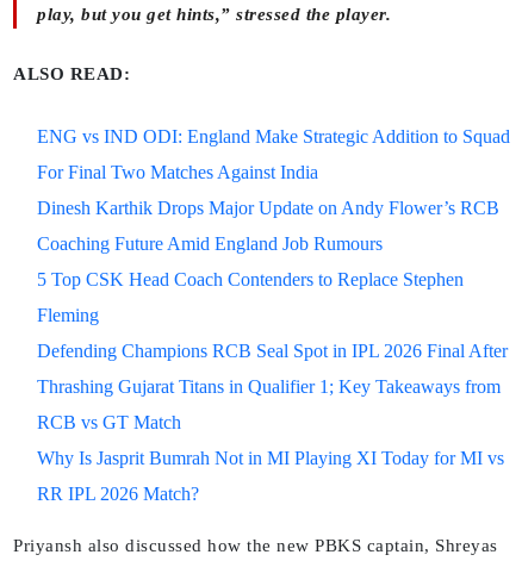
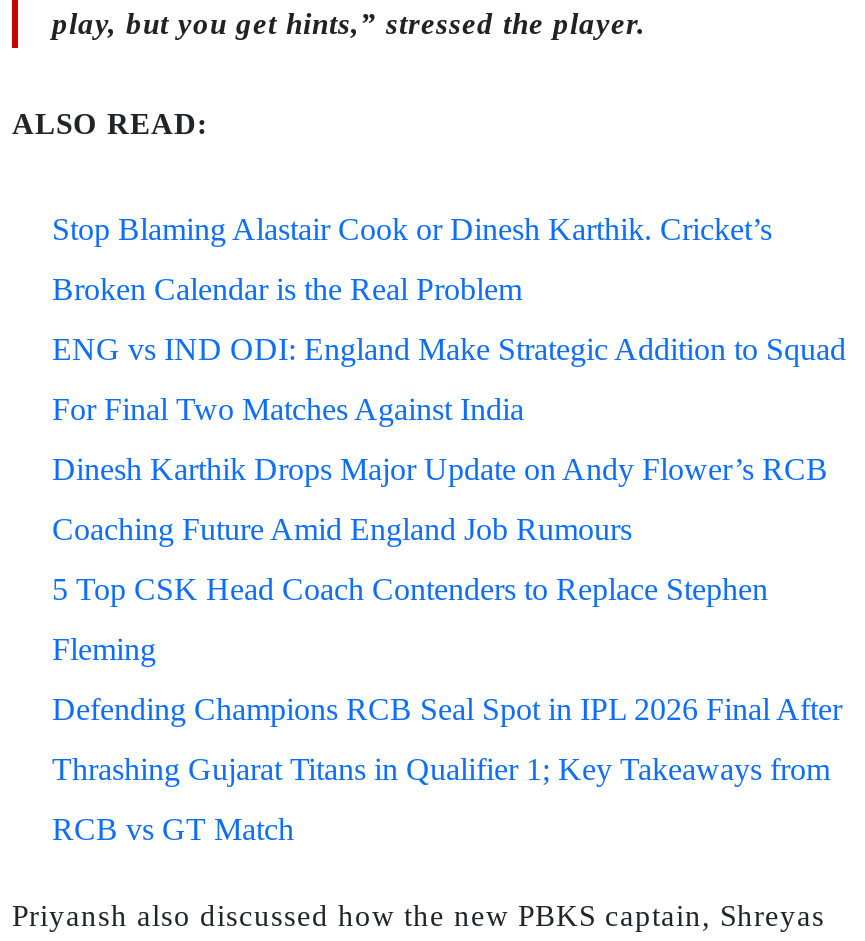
none -> [52,212,772,306] Stop Blaming Alastair Cook or Dinesh Karthik. Cricket’s | Broken Calendar is the Real Problem
moved [37,126,510,432] -> [52,332,846,846]: ENG vs IND ODI: England Make Strategic Addition to Squad | For Final Two Matches Against India | Dinesh Karthik Drops Major Update on Andy Flower’s RCB | ... | Thrashing Gujarat Titans in Qualifier 1; Key Takeaways from | RCB vs GT Match
[37,448,504,504] Why Is Jasprit Bumrah Not in MI Playing XI Today for MI vs | RR IPL 2026 Match? -> none

